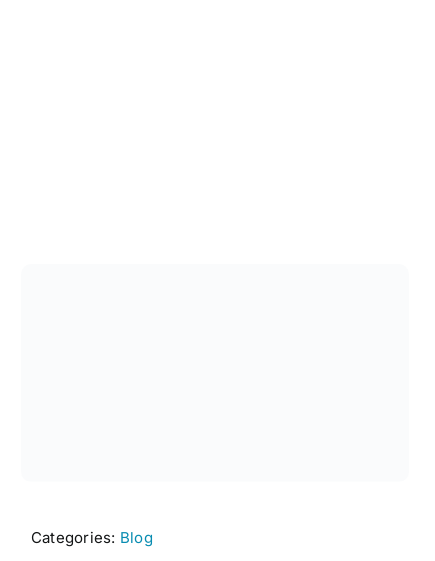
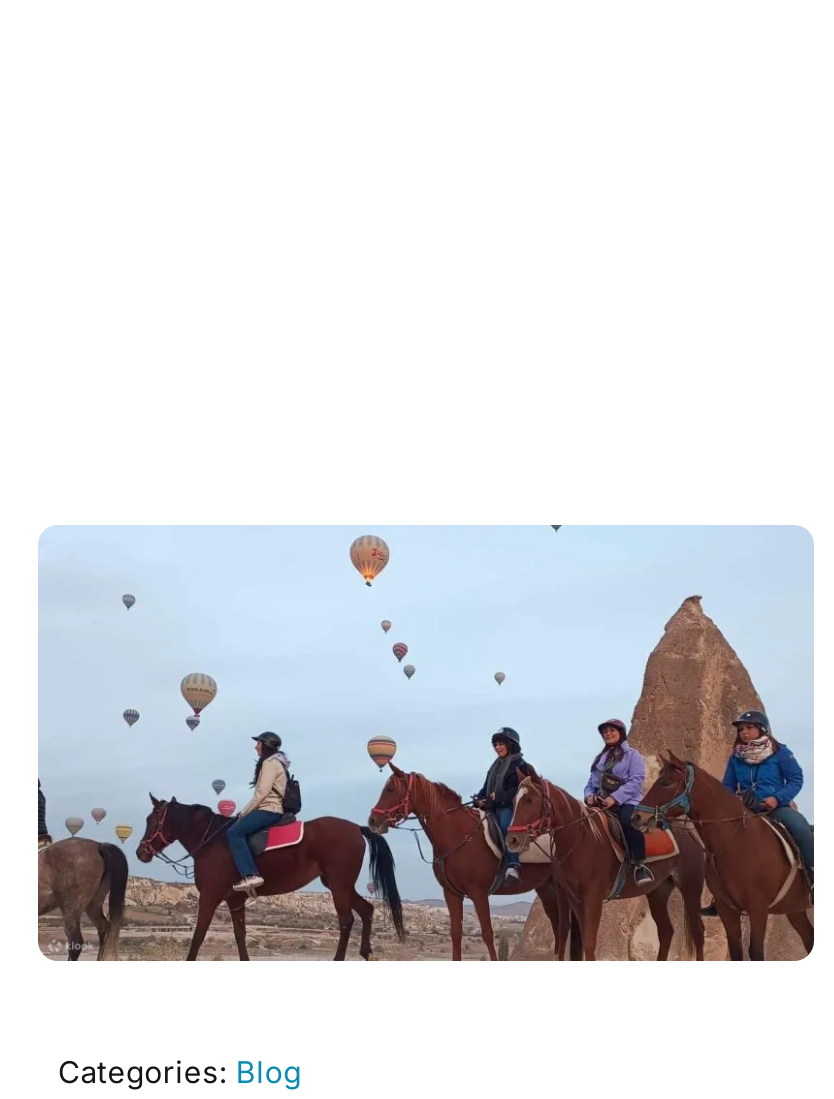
none -> [36,523,816,963] [image]

